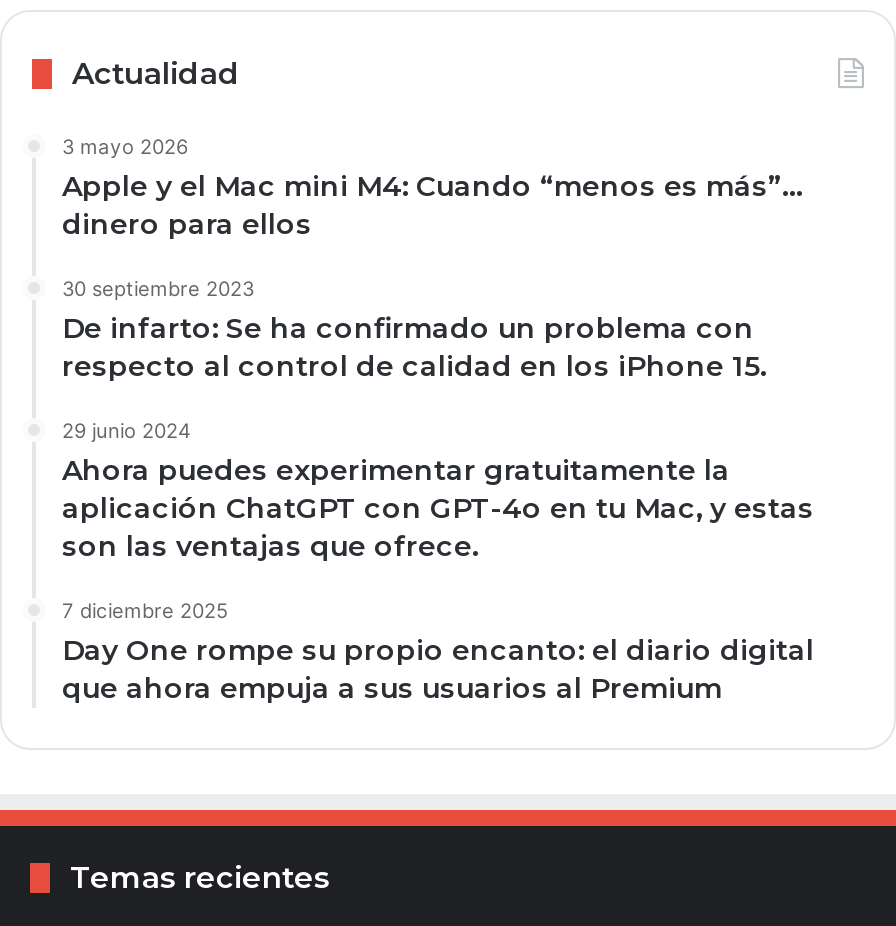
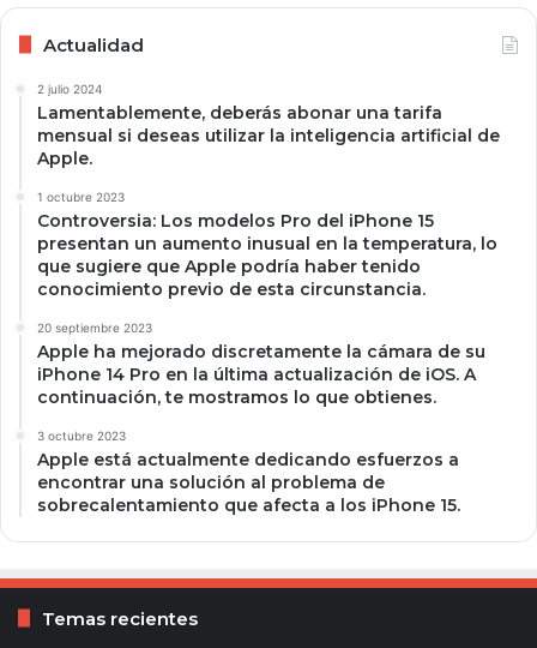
[62,135,806,243] 3 mayo 2026 | Apple y el Mac mini M4: Cuando “menos es más”… | dinero para ellos -> [37,82,500,169] 2 julio 2024 | Lamentablemente, deberás abonar una tarifa | mensual si deseas utilizar la inteligencia artificial de | Apple.
[62,277,766,385] 30 septiembre 2023 | De infarto: Se ha confirmado un problema con | respecto al control de calidad en los iPhone 15. -> [37,190,497,300] 1 octubre 2023 | Controversia: Los modelos Pro del iPhone 15 | presentan un aumento inusual en la temperatura, lo | que sugiere que Apple podría haber tenido | conocimiento previo de esta circunstancia.
[62,419,814,565] 29 junio 2024 | Ahora puedes experimentar gratuitamente la | aplicación ChatGPT con GPT-4o en tu Mac, y estas | son las ventajas que ofrece. -> [37,320,485,408] 20 septiembre 2023 | Apple ha mejorado discretamente la cámara de su | iPhone 14 Pro en la última actualización de iOS. A | continuación, te mostramos lo que obtienes.
[62,599,814,707] 7 diciembre 2025 | Day One rompe su propio encanto: el diario digital | que ahora empuja a sus usuarios al Premium -> [37,428,460,516] 3 octubre 2023 | Apple está actualmente dedicando esfuerzos a | encontrar una solución al problema de | sobrecalentamiento que afecta a los iPhone 15.

